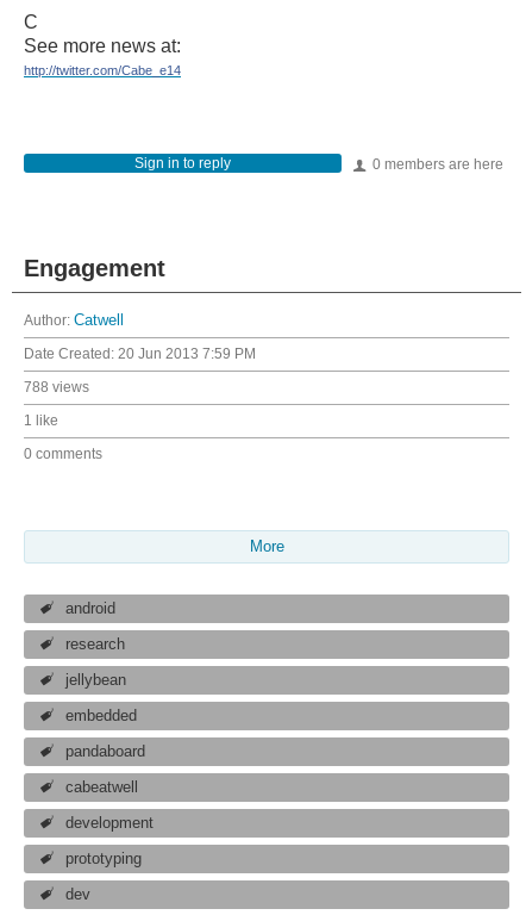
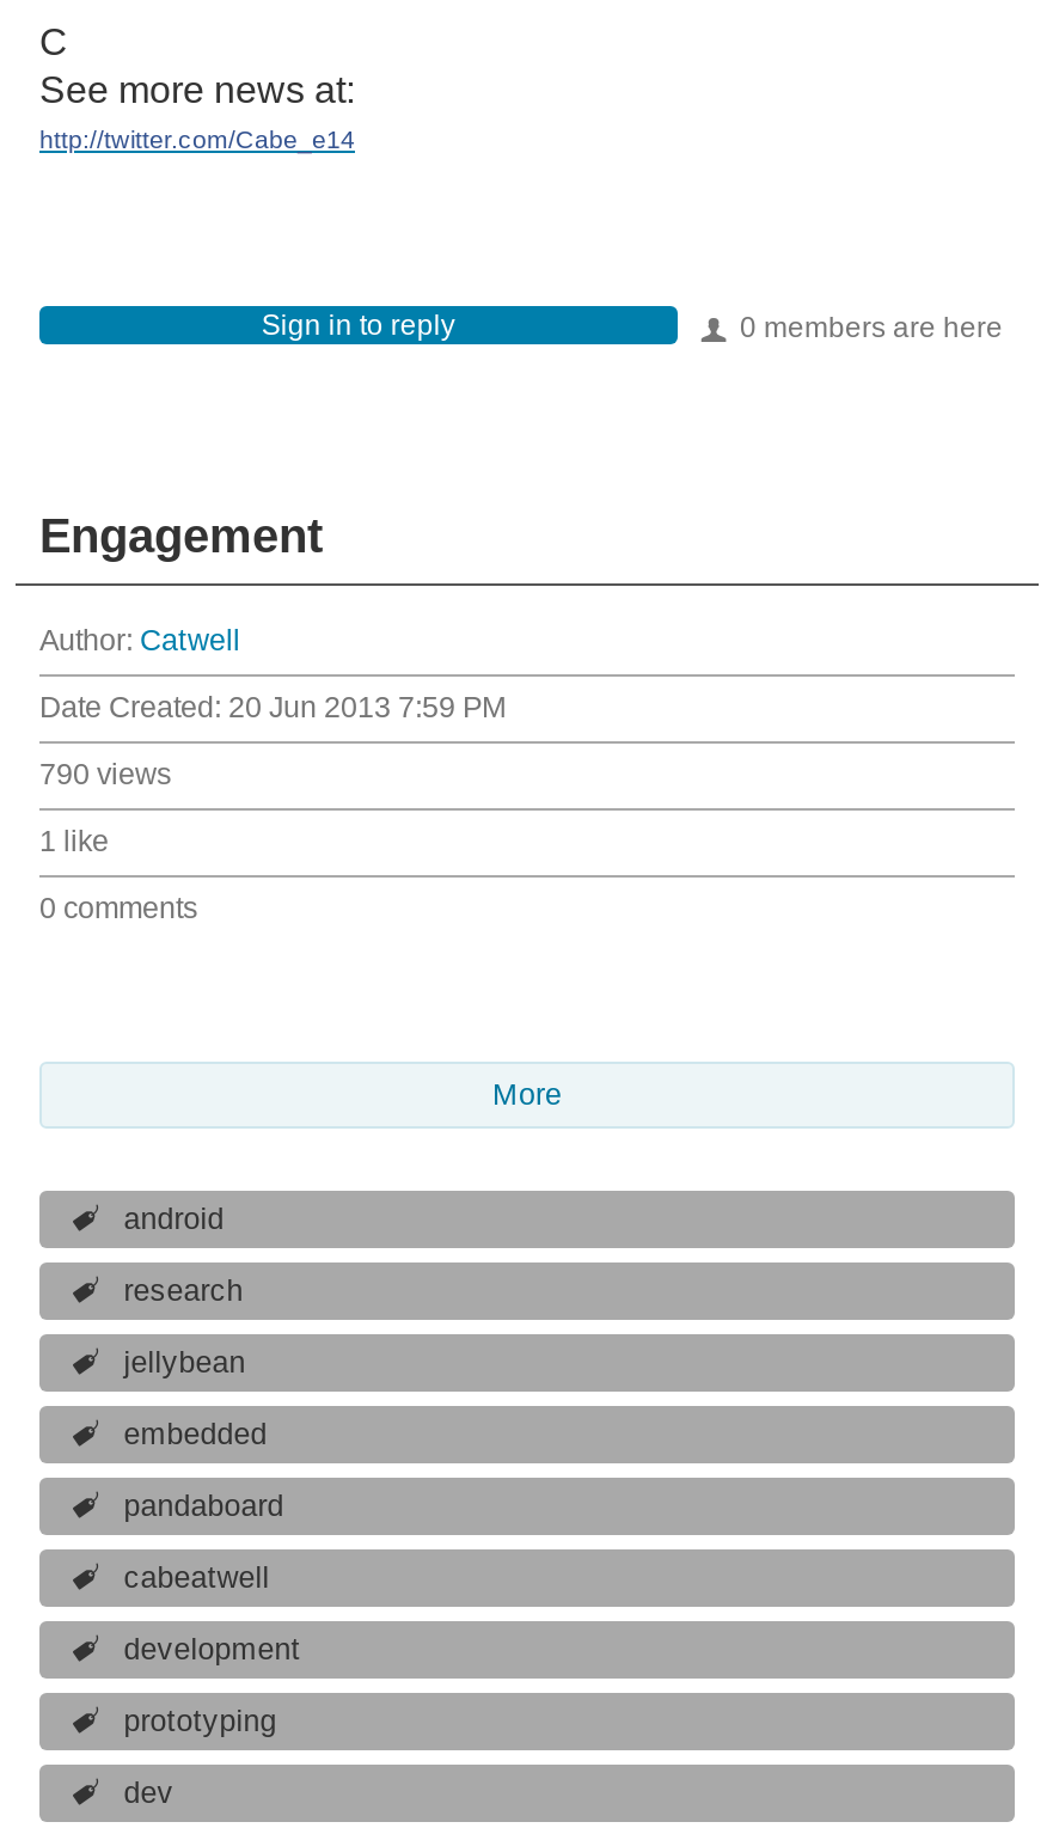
[24,379,89,396] 788 views -> [39,759,171,792] 790 views

